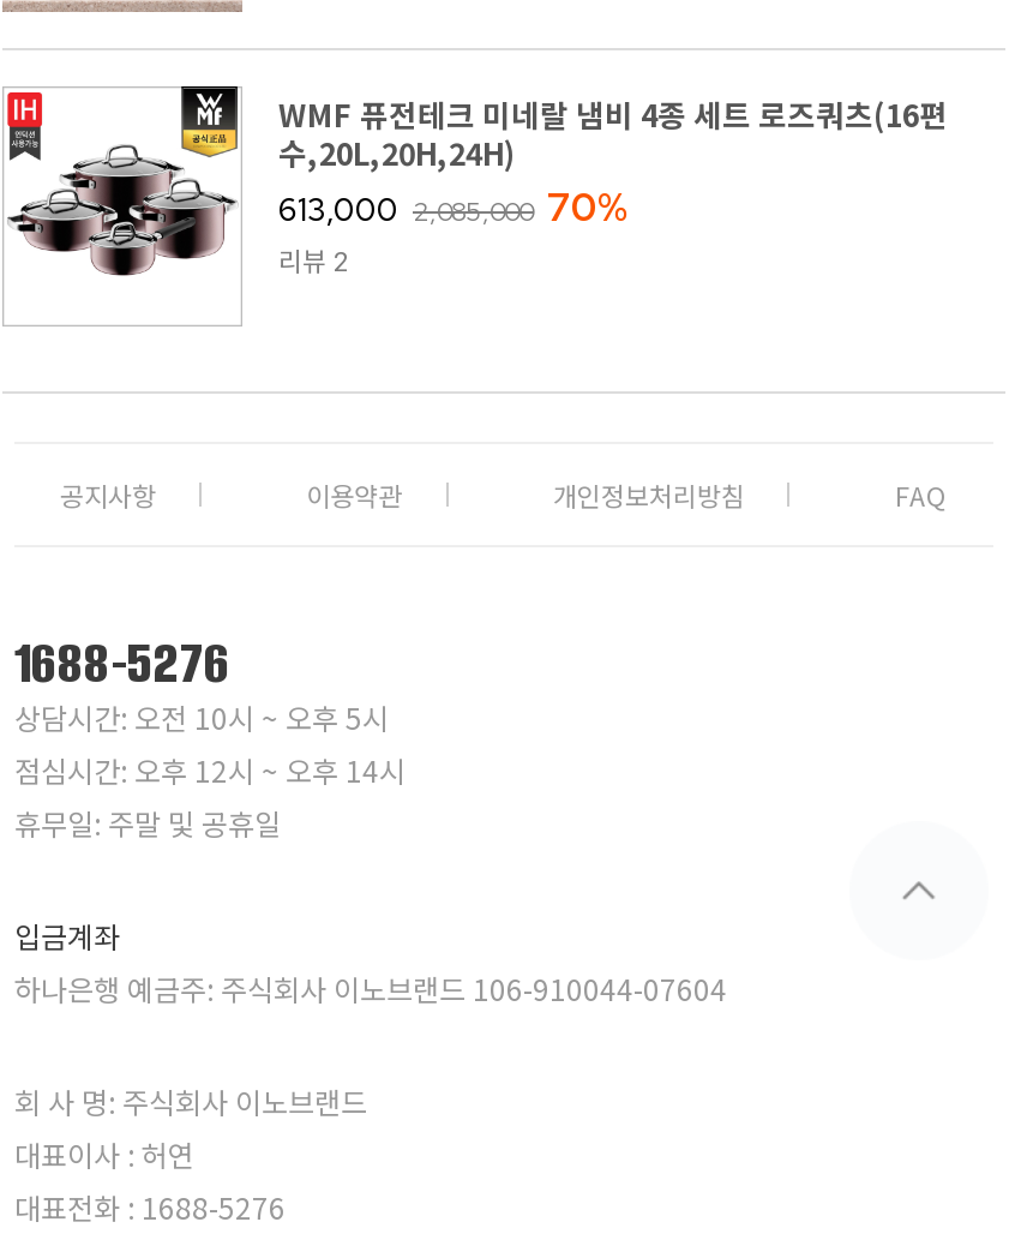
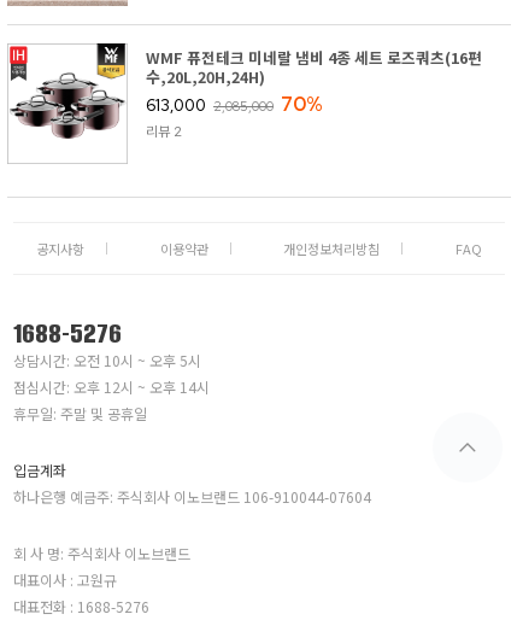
[14,1133,194,1174] 대표이사 : 허연 -> [13,569,117,590] 대표이사 : 고원규

